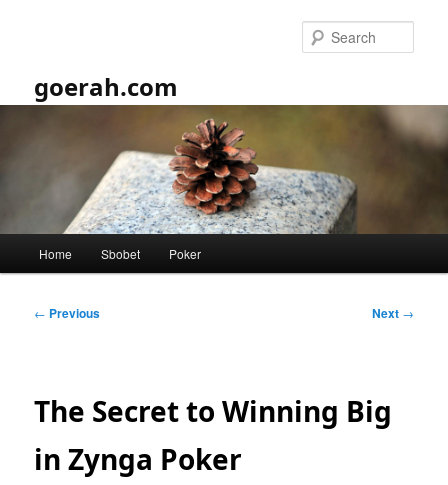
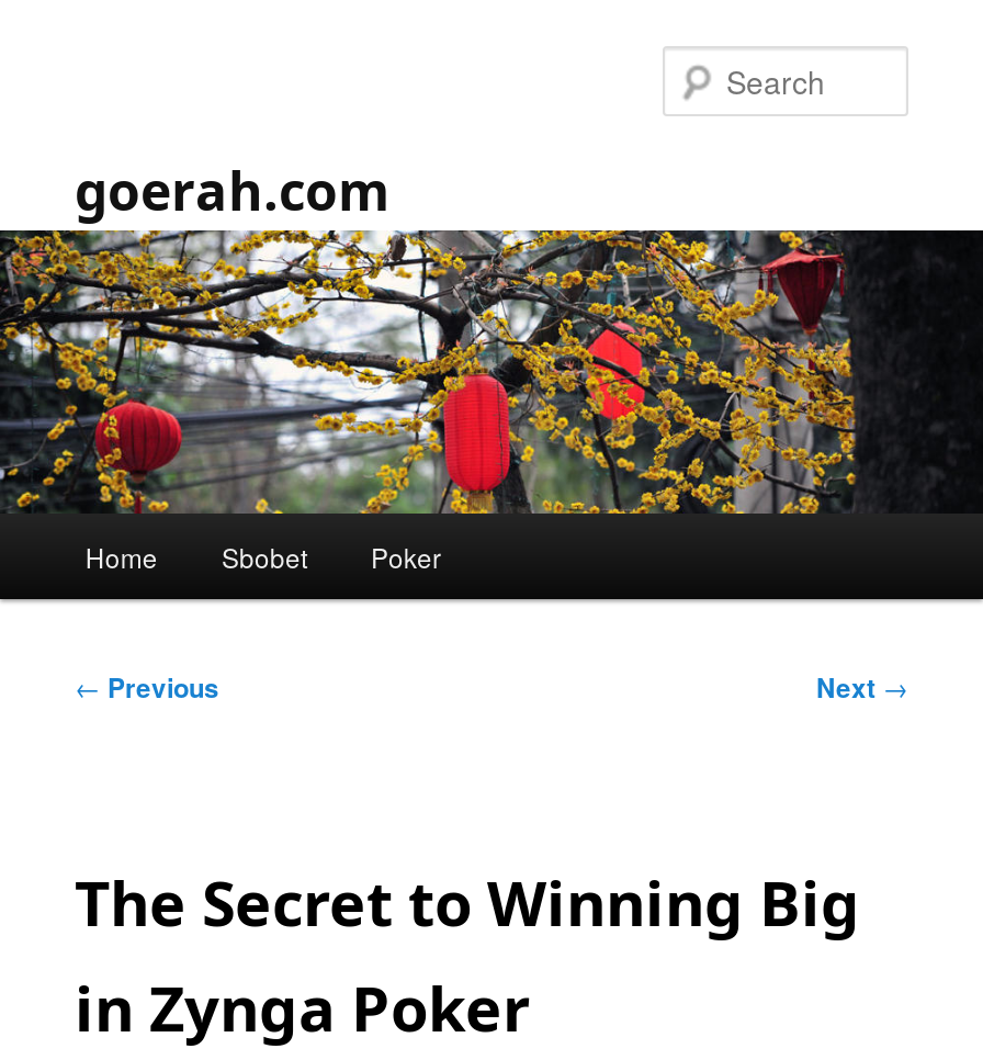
[3,104,445,235] [image] -> [7,228,976,516] [image]

